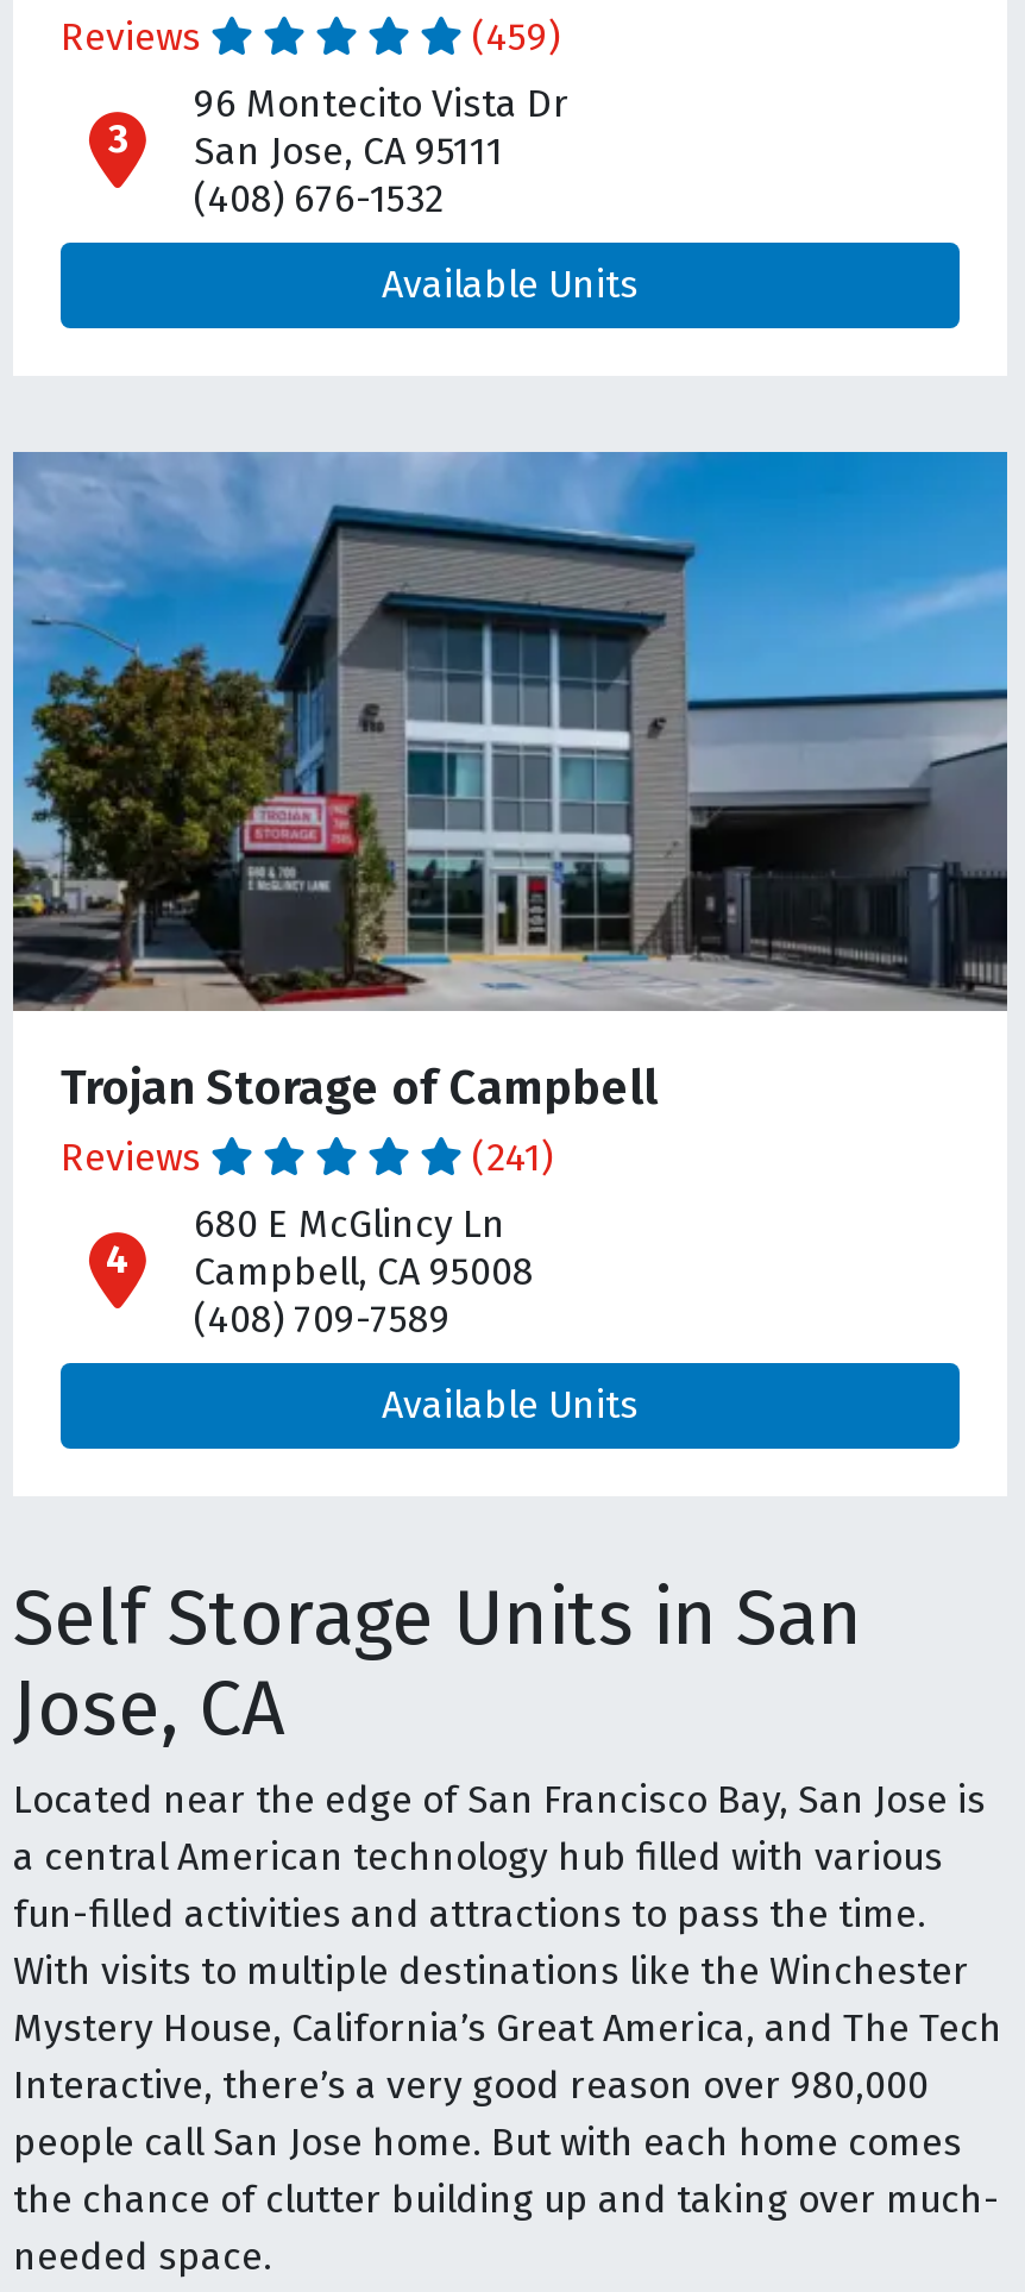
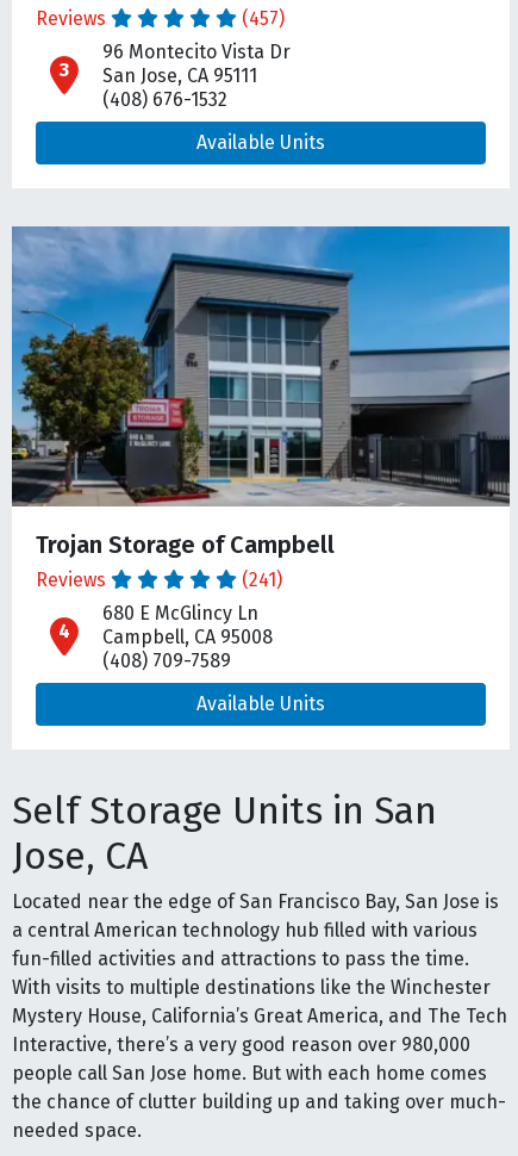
[463,14,560,59] (459) -> [237,7,285,30] (457)

